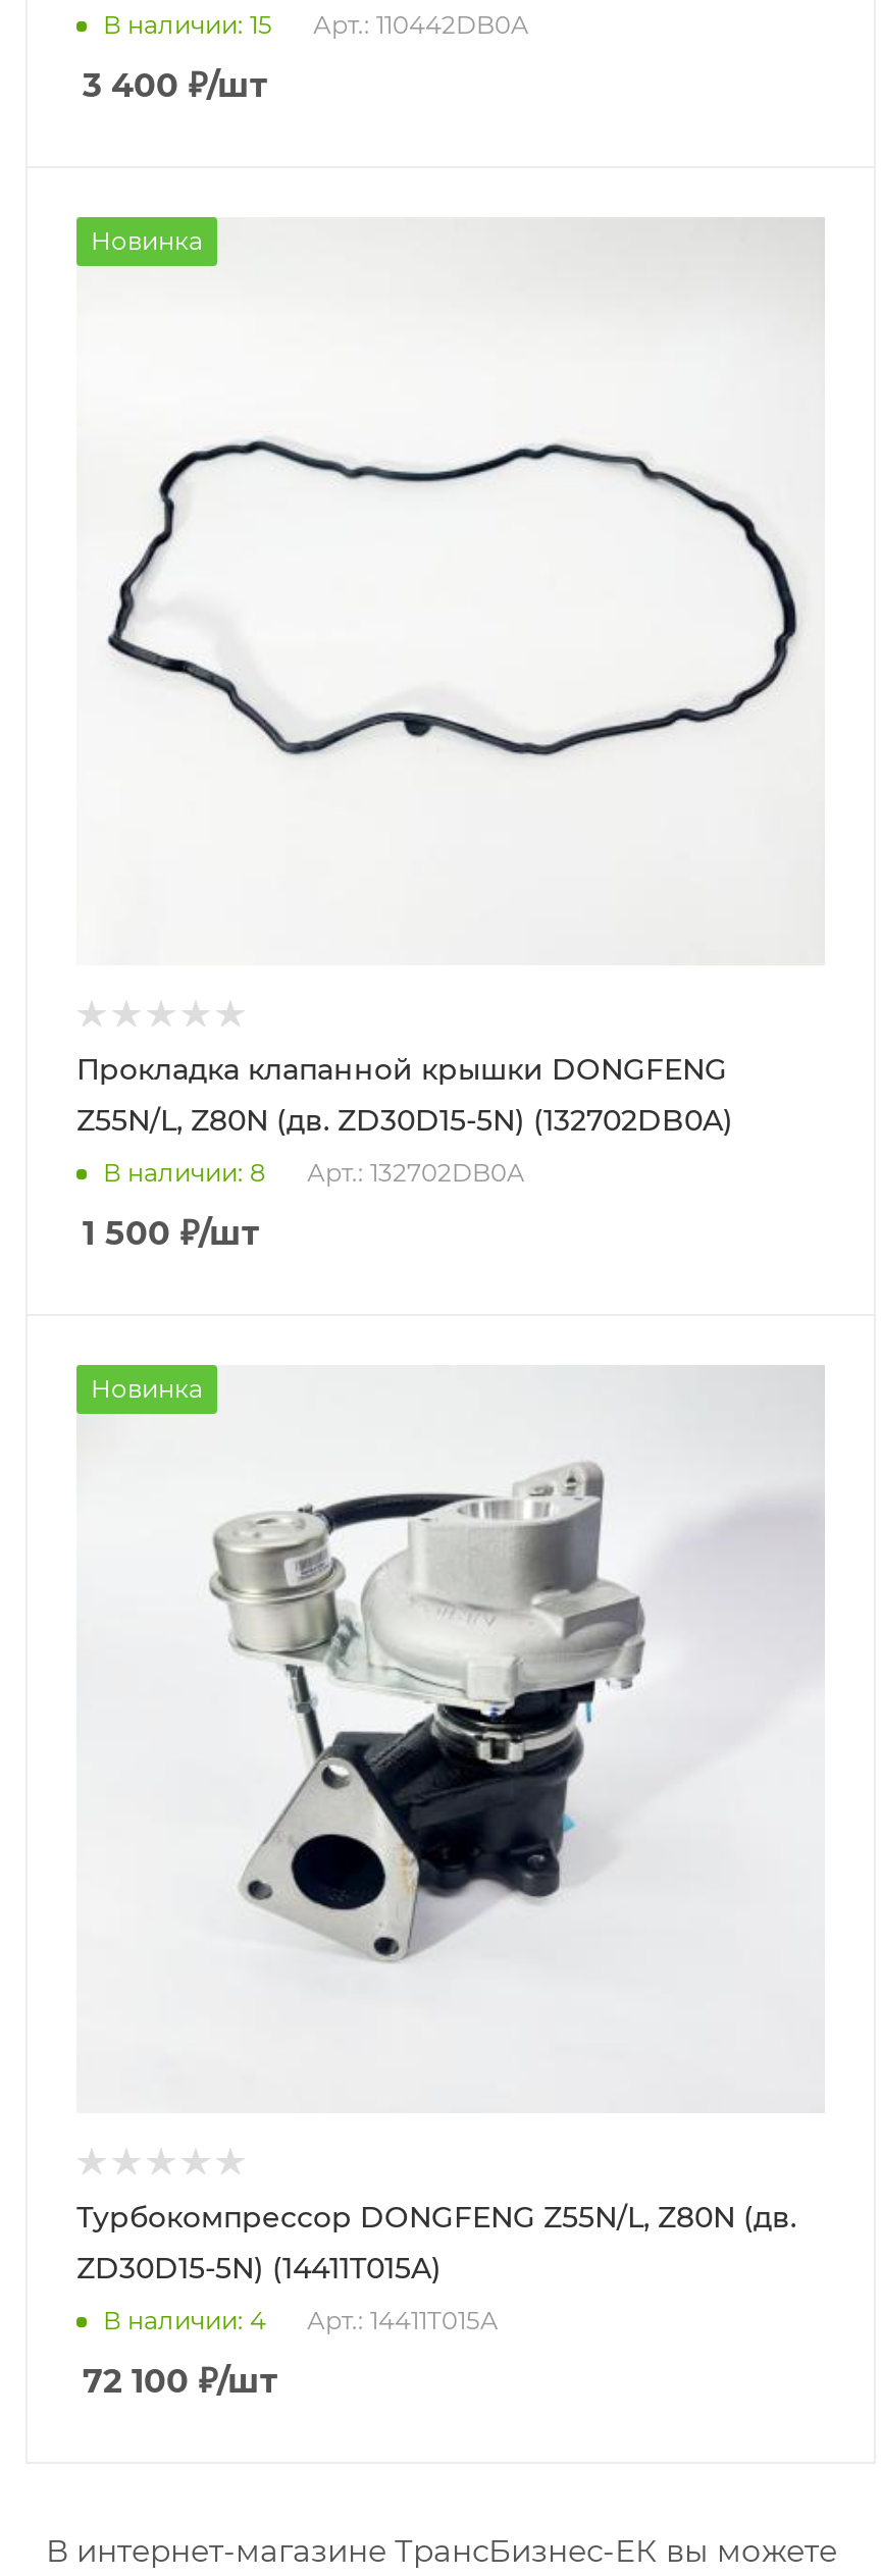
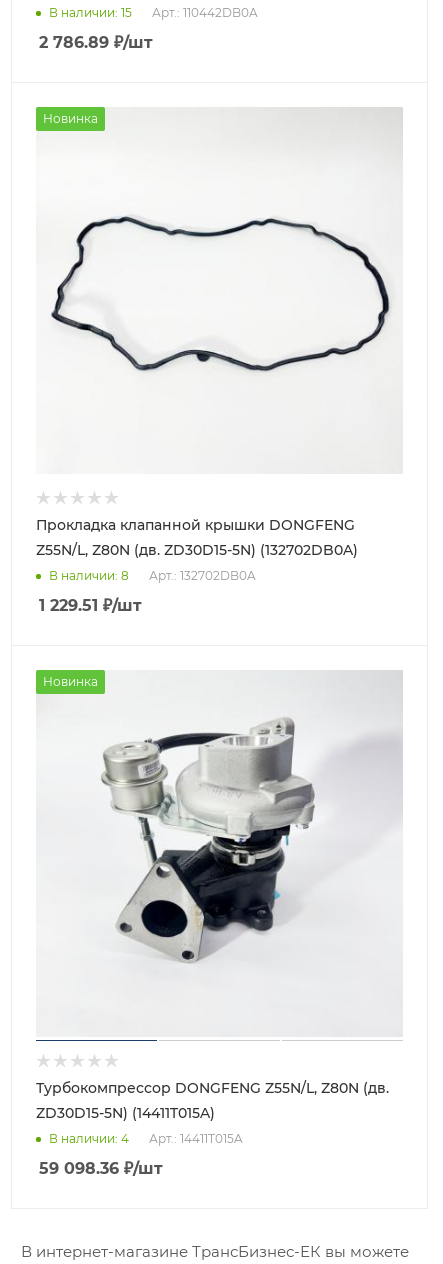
[83,66,268,105] 3 400 ₽/шт -> [39,33,153,52] 2 786.89 ₽/шт
[83,1214,260,1253] 1 500 ₽/шт -> [39,596,142,615] 1 229.51 ₽/шт
[83,2362,278,2401] 72 100 ₽/шт -> [39,1159,163,1178] 59 098.36 ₽/шт

